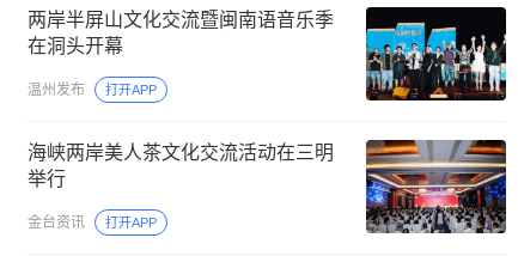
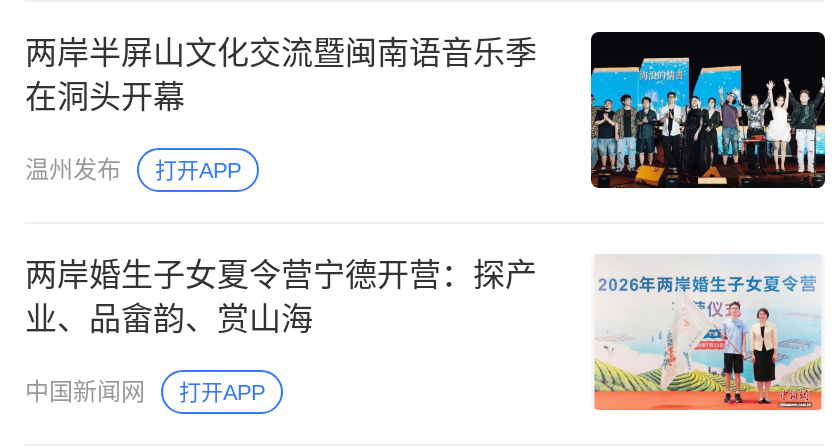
[28,139,507,234] [image] | 海峡两岸美人茶文化交流活动在三明 | 举行 -> [25,254,825,412] [image] | 两岸婚生子女夏令营宁德开营：探产 | 业、品畲韵、赏山海
[28,214,85,231] 金台资讯 -> [25,379,145,407] 中国新闻网

